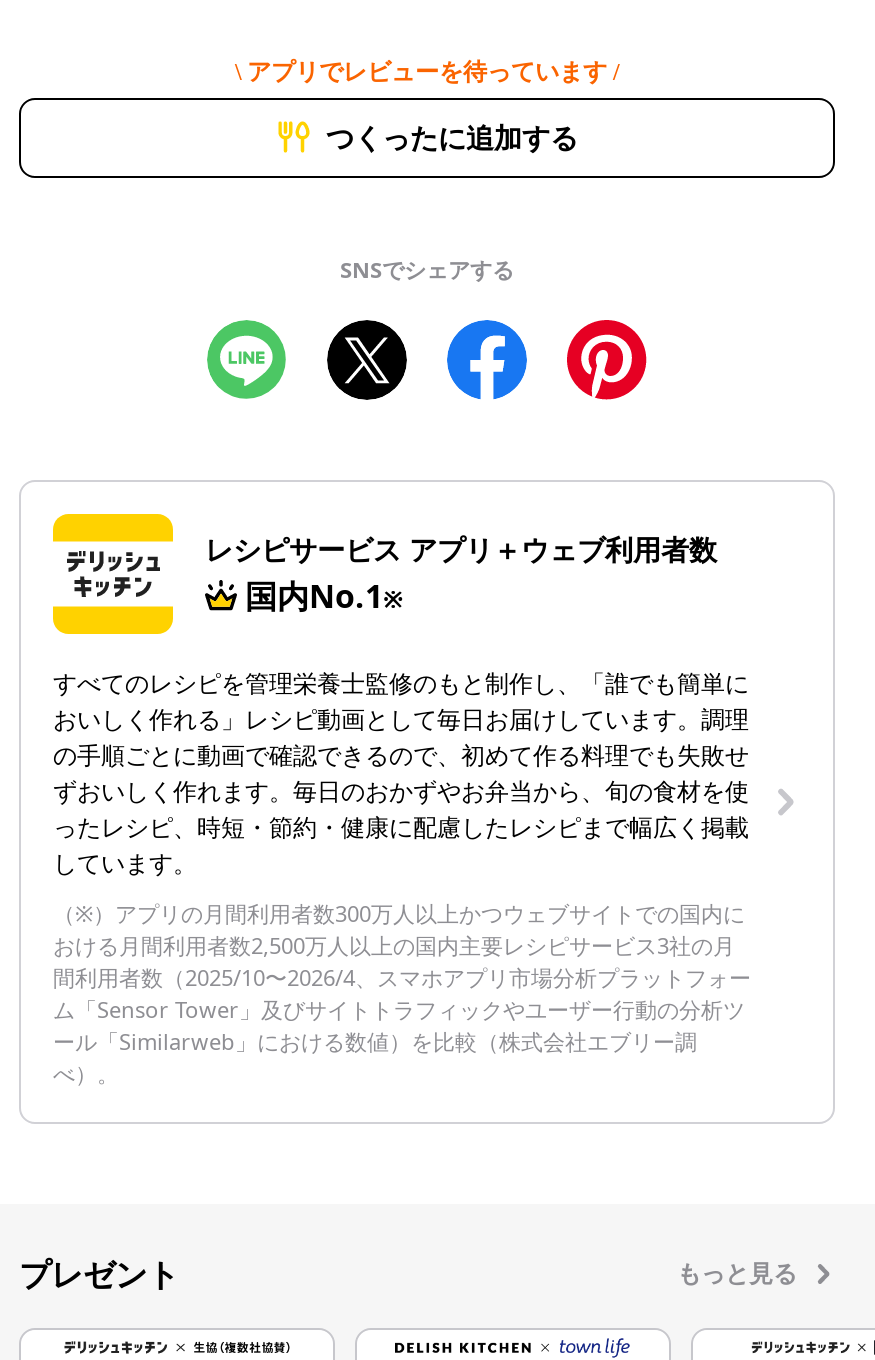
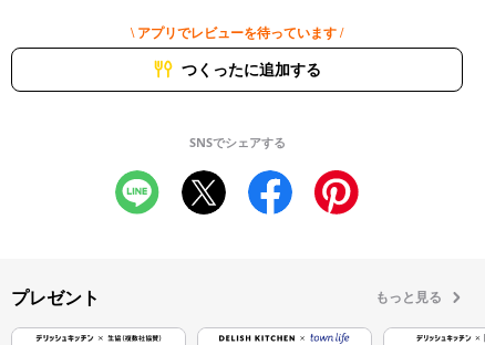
[51,512,751,1087] [image] | レシピサービス アプリ＋ウェブ利用者数 | 国内No.1※ | すべてのレシピを管理栄養士監修のもと制作し、「誰でも簡単に | おいしく作れる」レシピ動画として毎日お届けしています。調理 | の手順ごとに動画で確認できるので、初めて作る料理でも失敗せ | ずおいしく作れます。毎日のおかずやお弁当から、旬の食材を使 | ったレシピ、時短・節約・健康に配慮したレシピまで幅広く掲載 | しています。 | （※）アプリの月間利用者数300万人以上かつウェブサイトでの国内に | おける月間利用者数2,500万人以上の国内主要レシピサービス3社の月 | 間利用者数（2025/10〜2026/4、スマホアプリ市場分析プラットフォー | ム「Sensor Tower」及びサイトトラフィックやユーザー行動の分析ツ | ール「Similarweb」における数値）を比較（株式会社エブリー調 | べ）。 -> none

